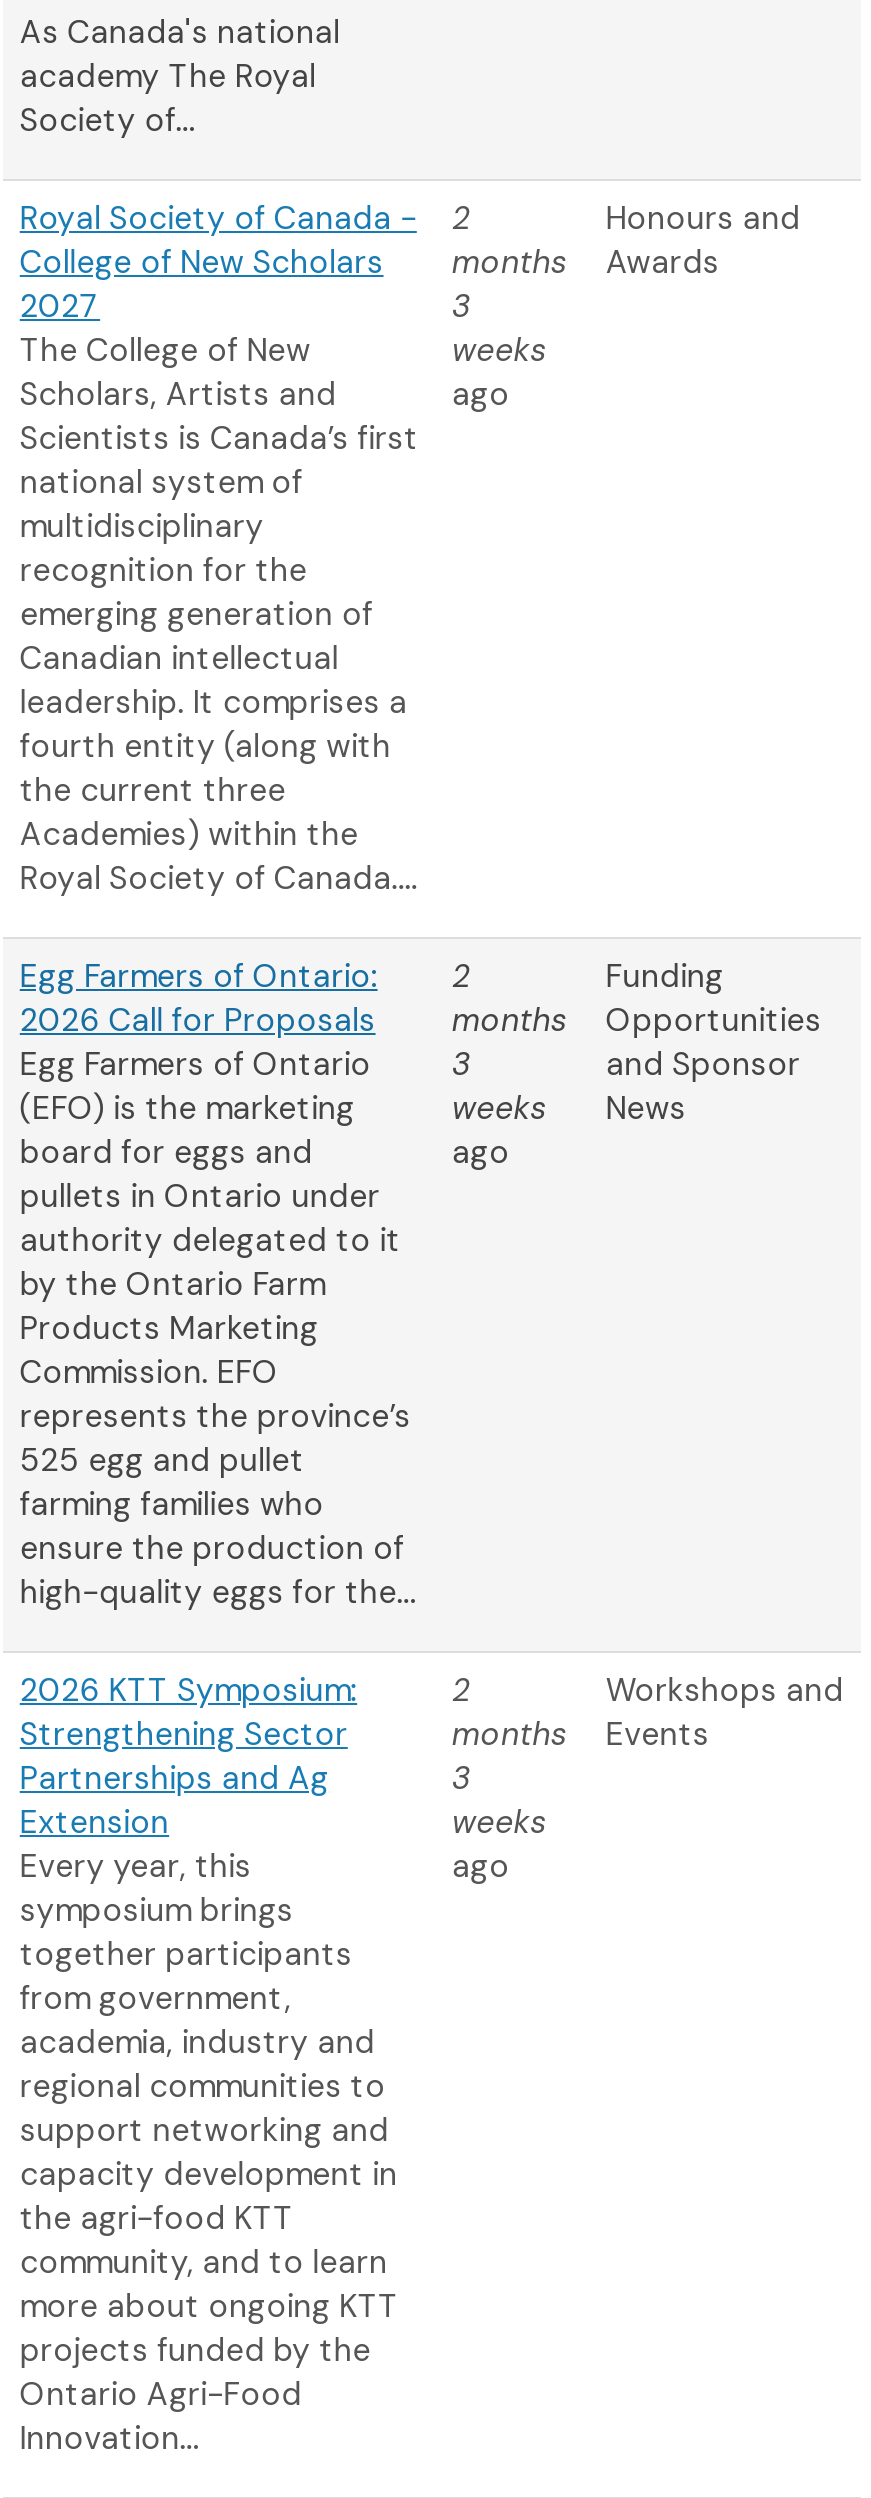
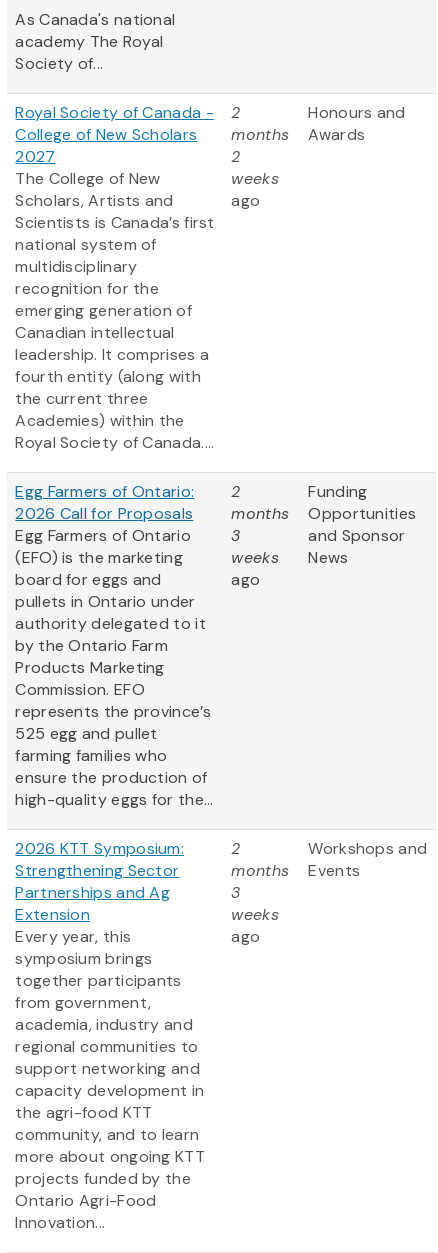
[452,285,470,327] 3 -> [231,146,241,167] 2

